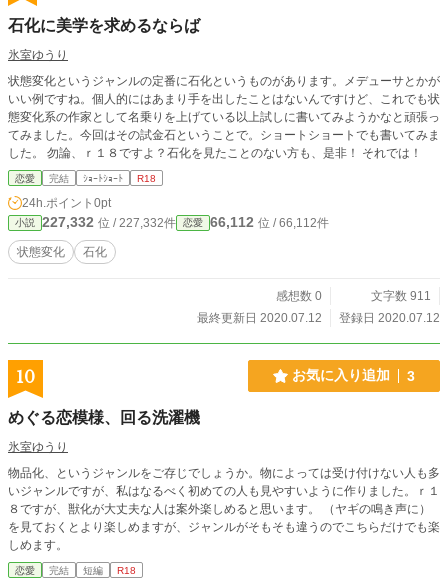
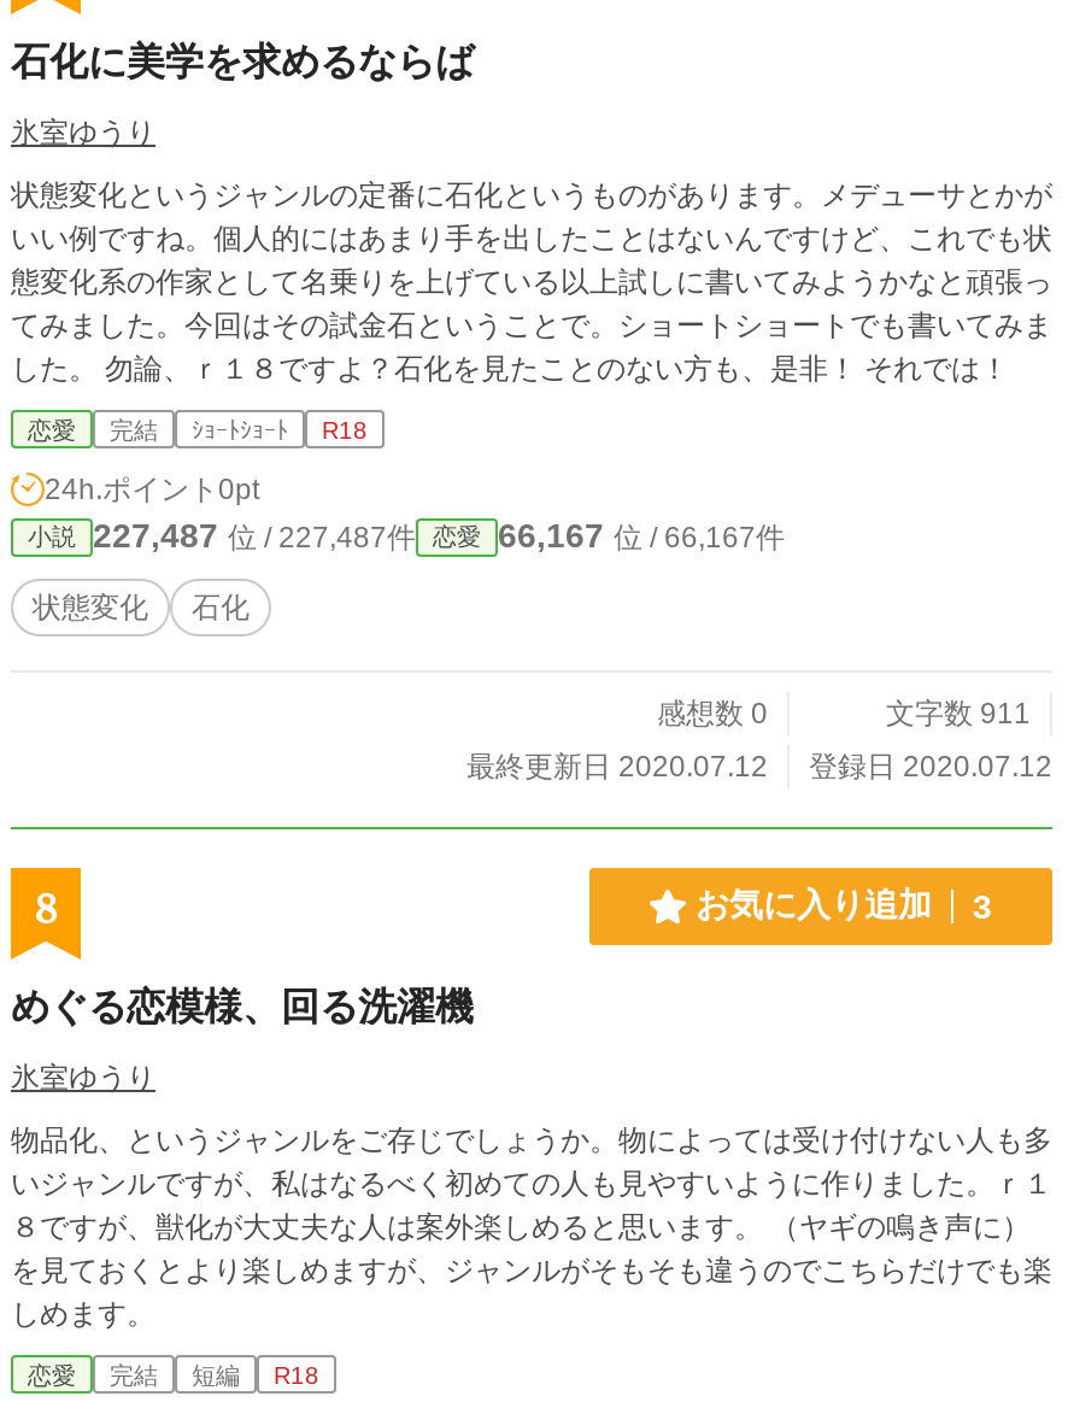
[42,214,176,230] 227,332位 / 227,332件 -> [93,516,416,555] 227,487位 / 227,487件
[210,214,329,230] 66,112位 / 66,112件 -> [498,516,785,555] 66,167位 / 66,167件
[16,367,35,387] 10 -> [34,885,58,933] 8

